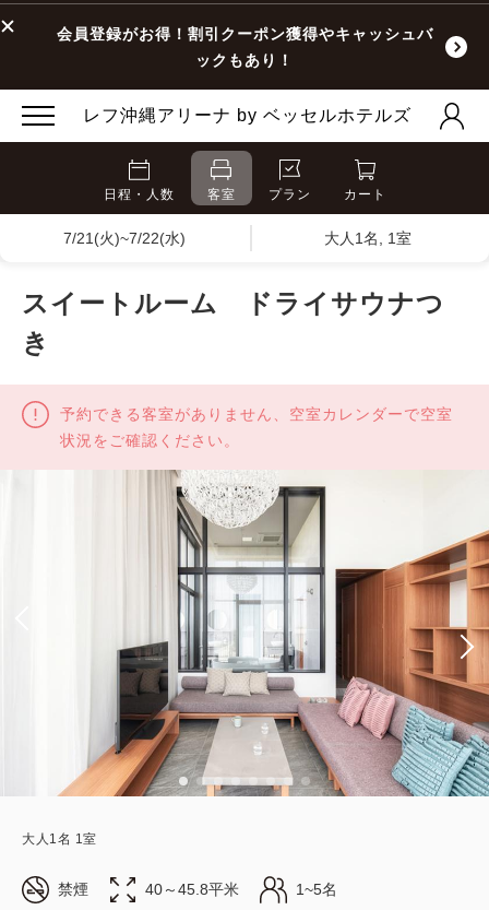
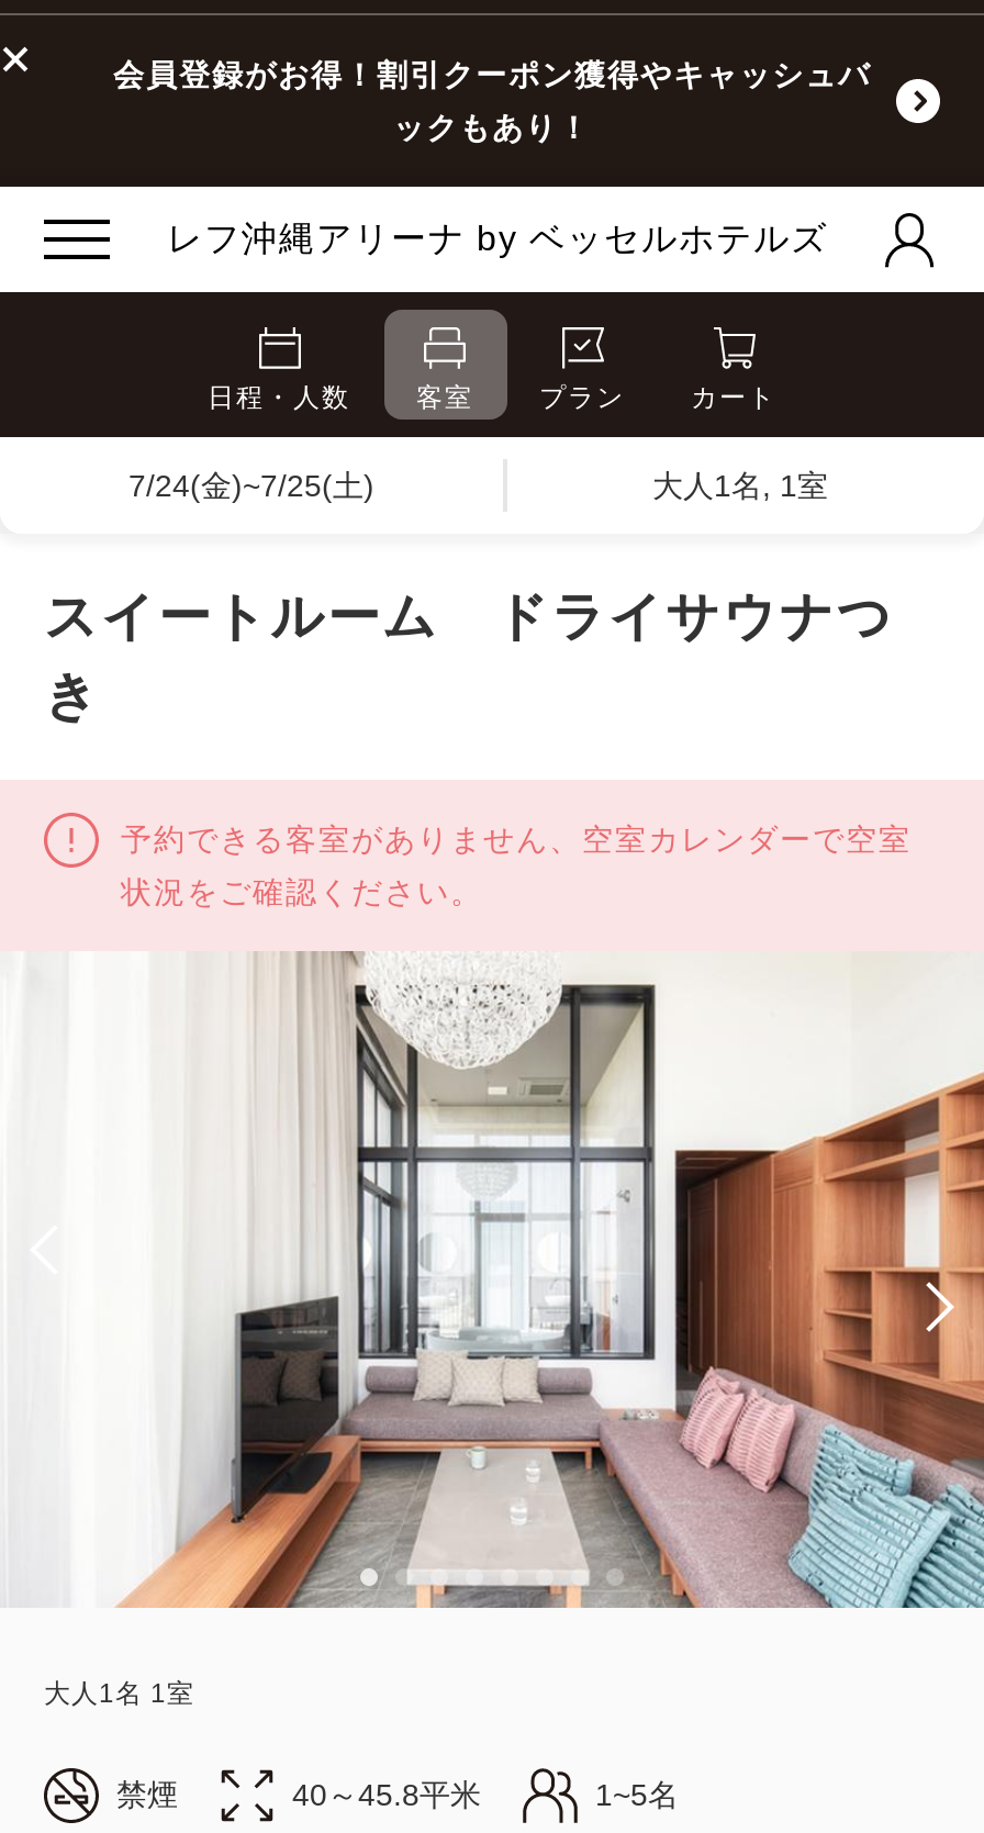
[64,229,186,247] 7/21(火)~7/22(水) -> [128,468,374,503] 7/24(金)~7/25(土)

